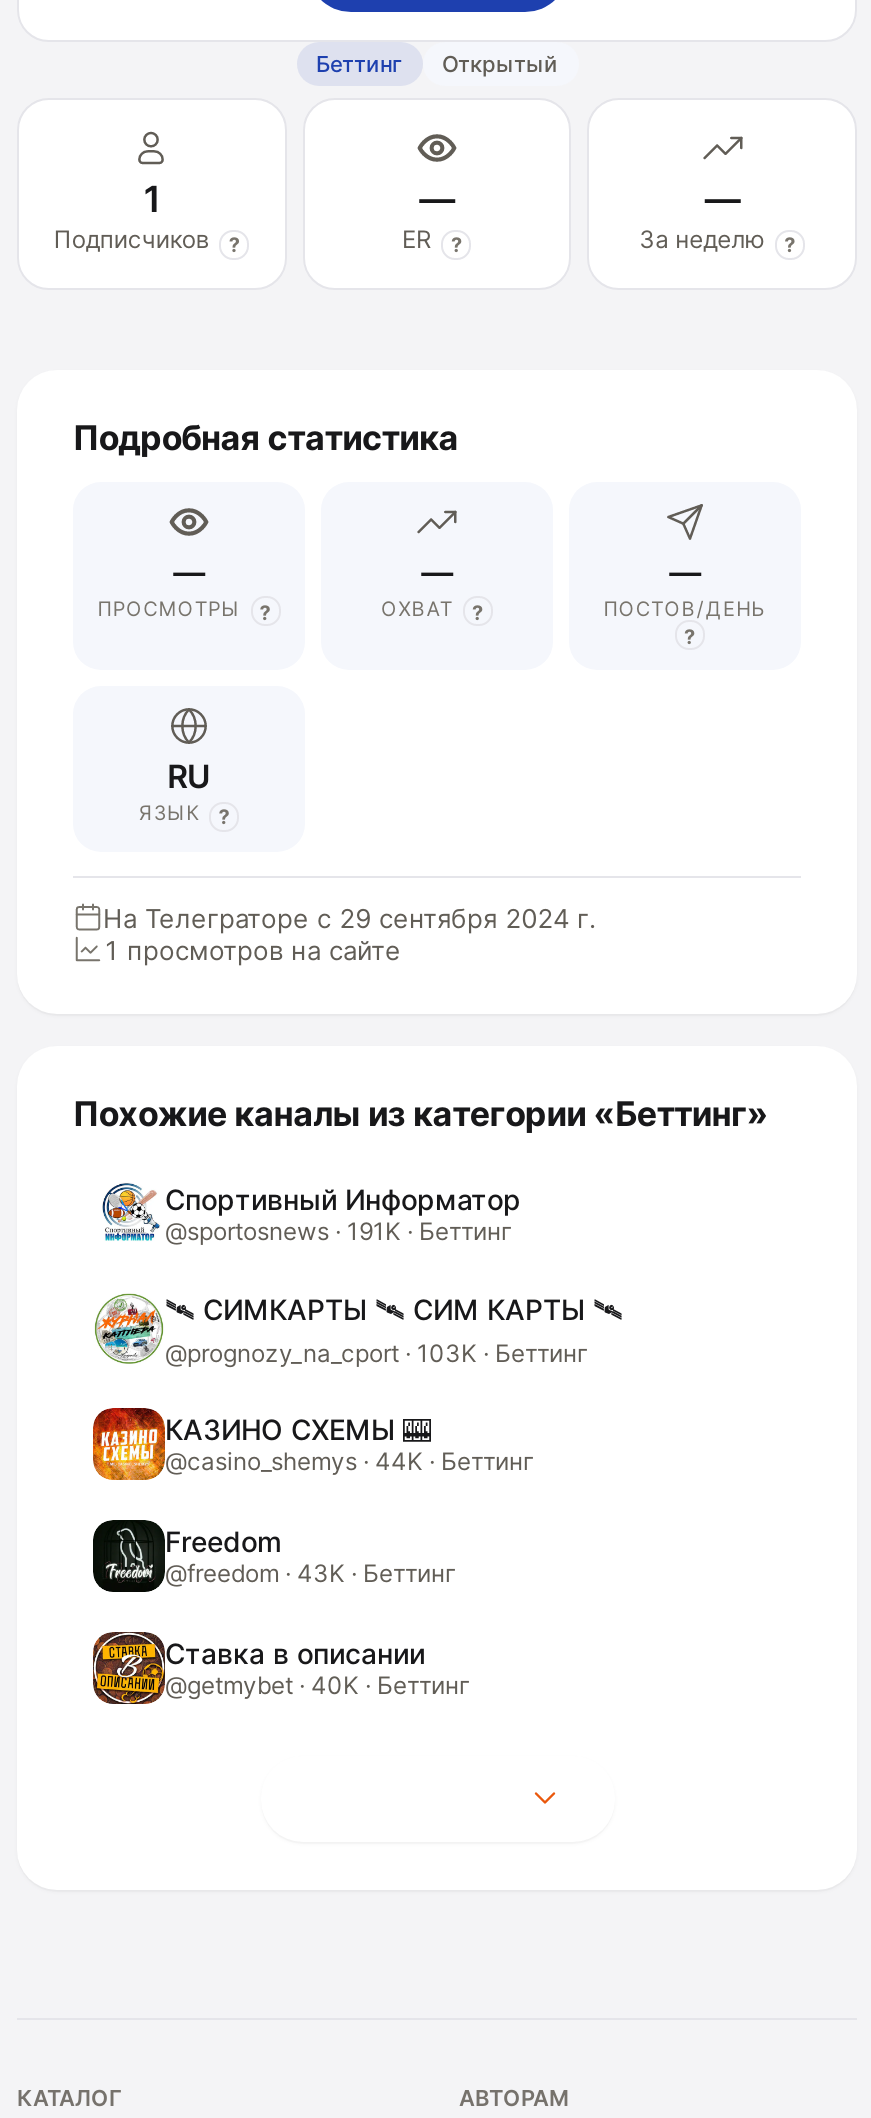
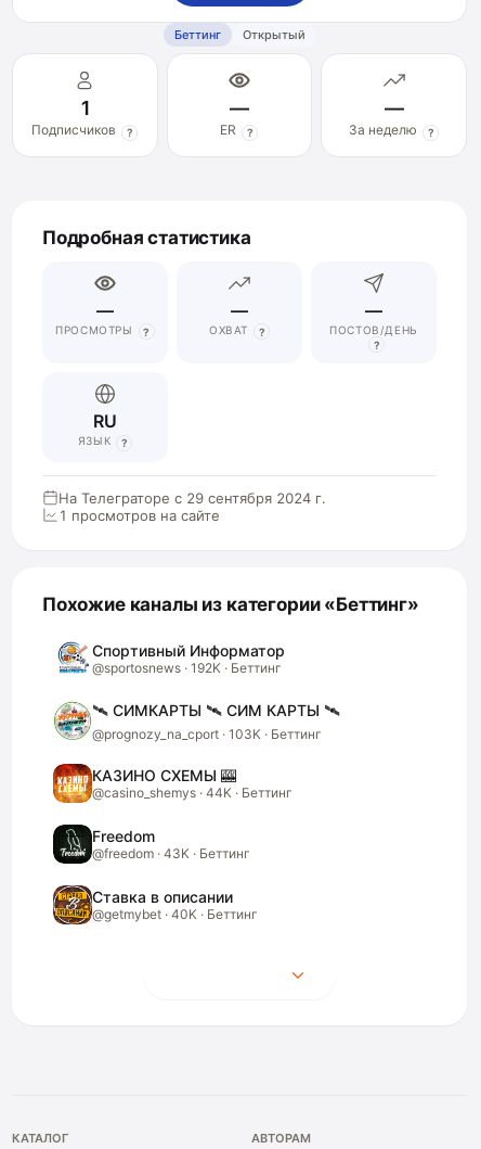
[165,1215,513,1245] @sportosnews · 191K · Беттинг -> [92,659,282,675] @sportosnews · 192K · Беттинг

